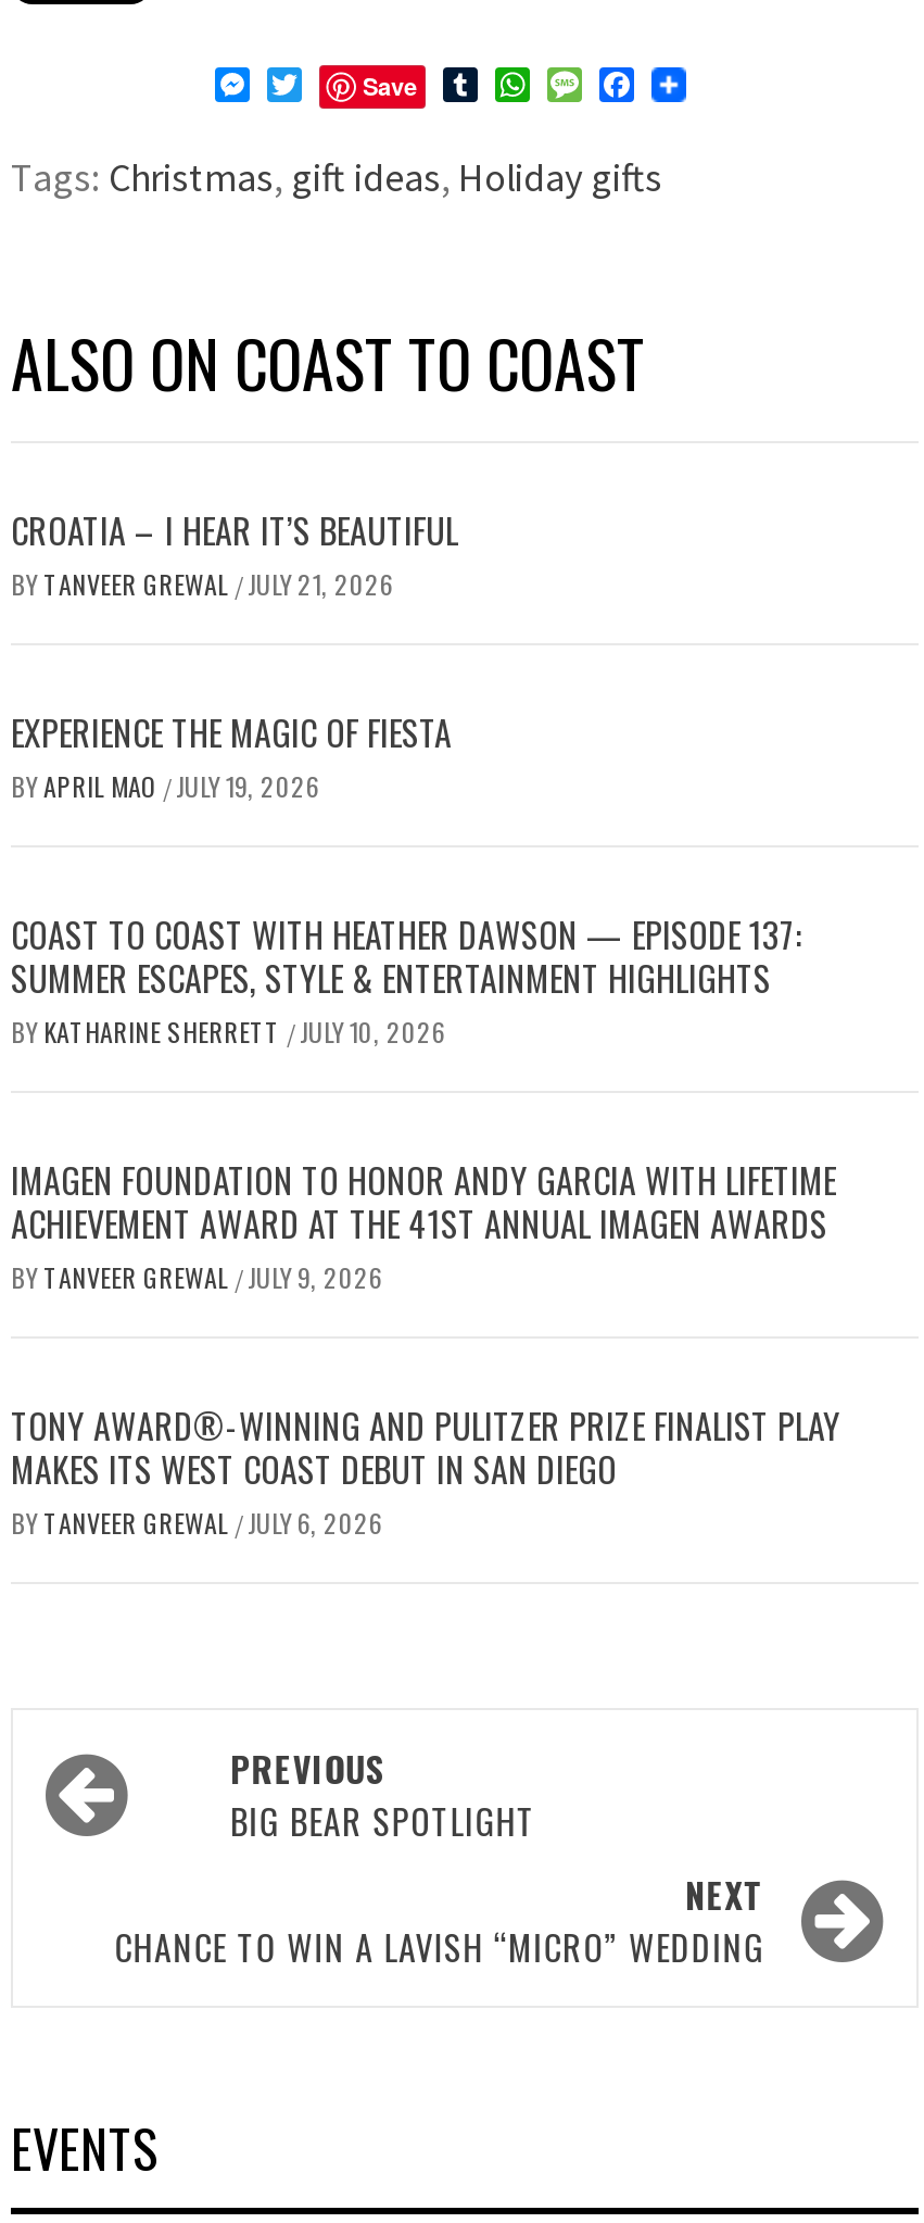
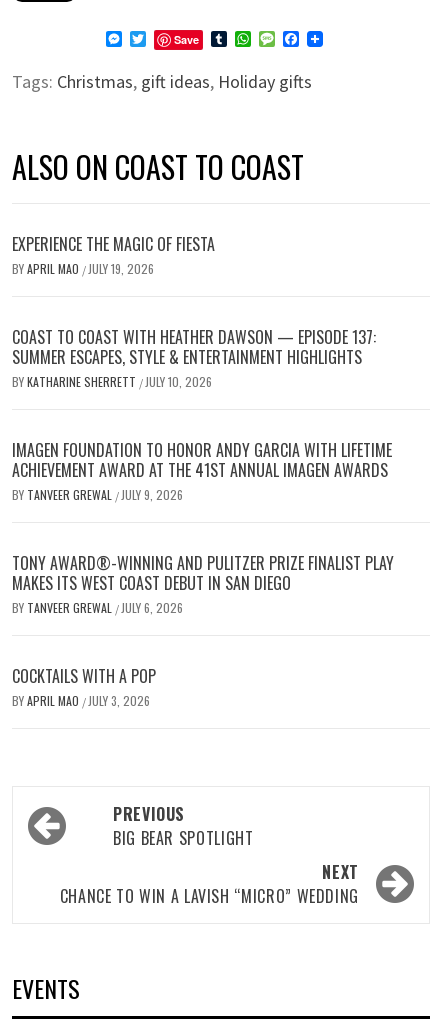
[11,503,458,601] CROATIA – I HEAR IT’S BEAUTIFUL | BY TANVEER GREWAL / JULY 21, 2026 -> none
moved [11,706,840,1540] -> [12,232,394,616]: EXPERIENCE THE MAGIC OF FIESTA | BY APRIL MAO / JULY 19, 2026 | COAST TO COAST WITH HEATHER DAWSON — EPISODE 137: | ... | MAKES ITS WEST COAST DEBUT IN SAN DIEGO | BY TANVEER GREWAL / JULY 6, 2026
none -> [12,664,156,709] COCKTAILS WITH A POP | BY APRIL MAO / JULY 3, 2026

